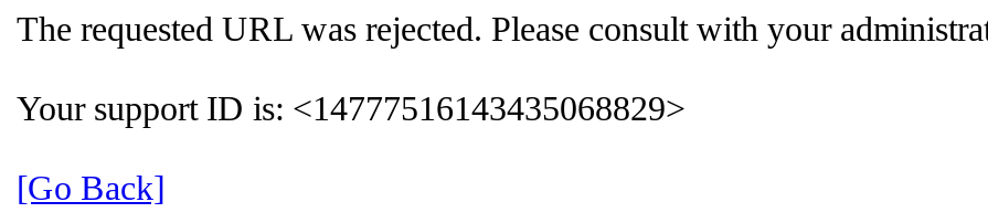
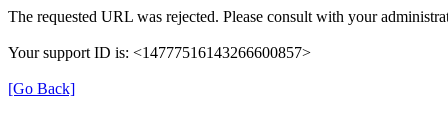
[17,89,686,127] Your support ID is: <14777516143435068829> -> [8,44,311,61] Your support ID is: <14777516143266600857>

